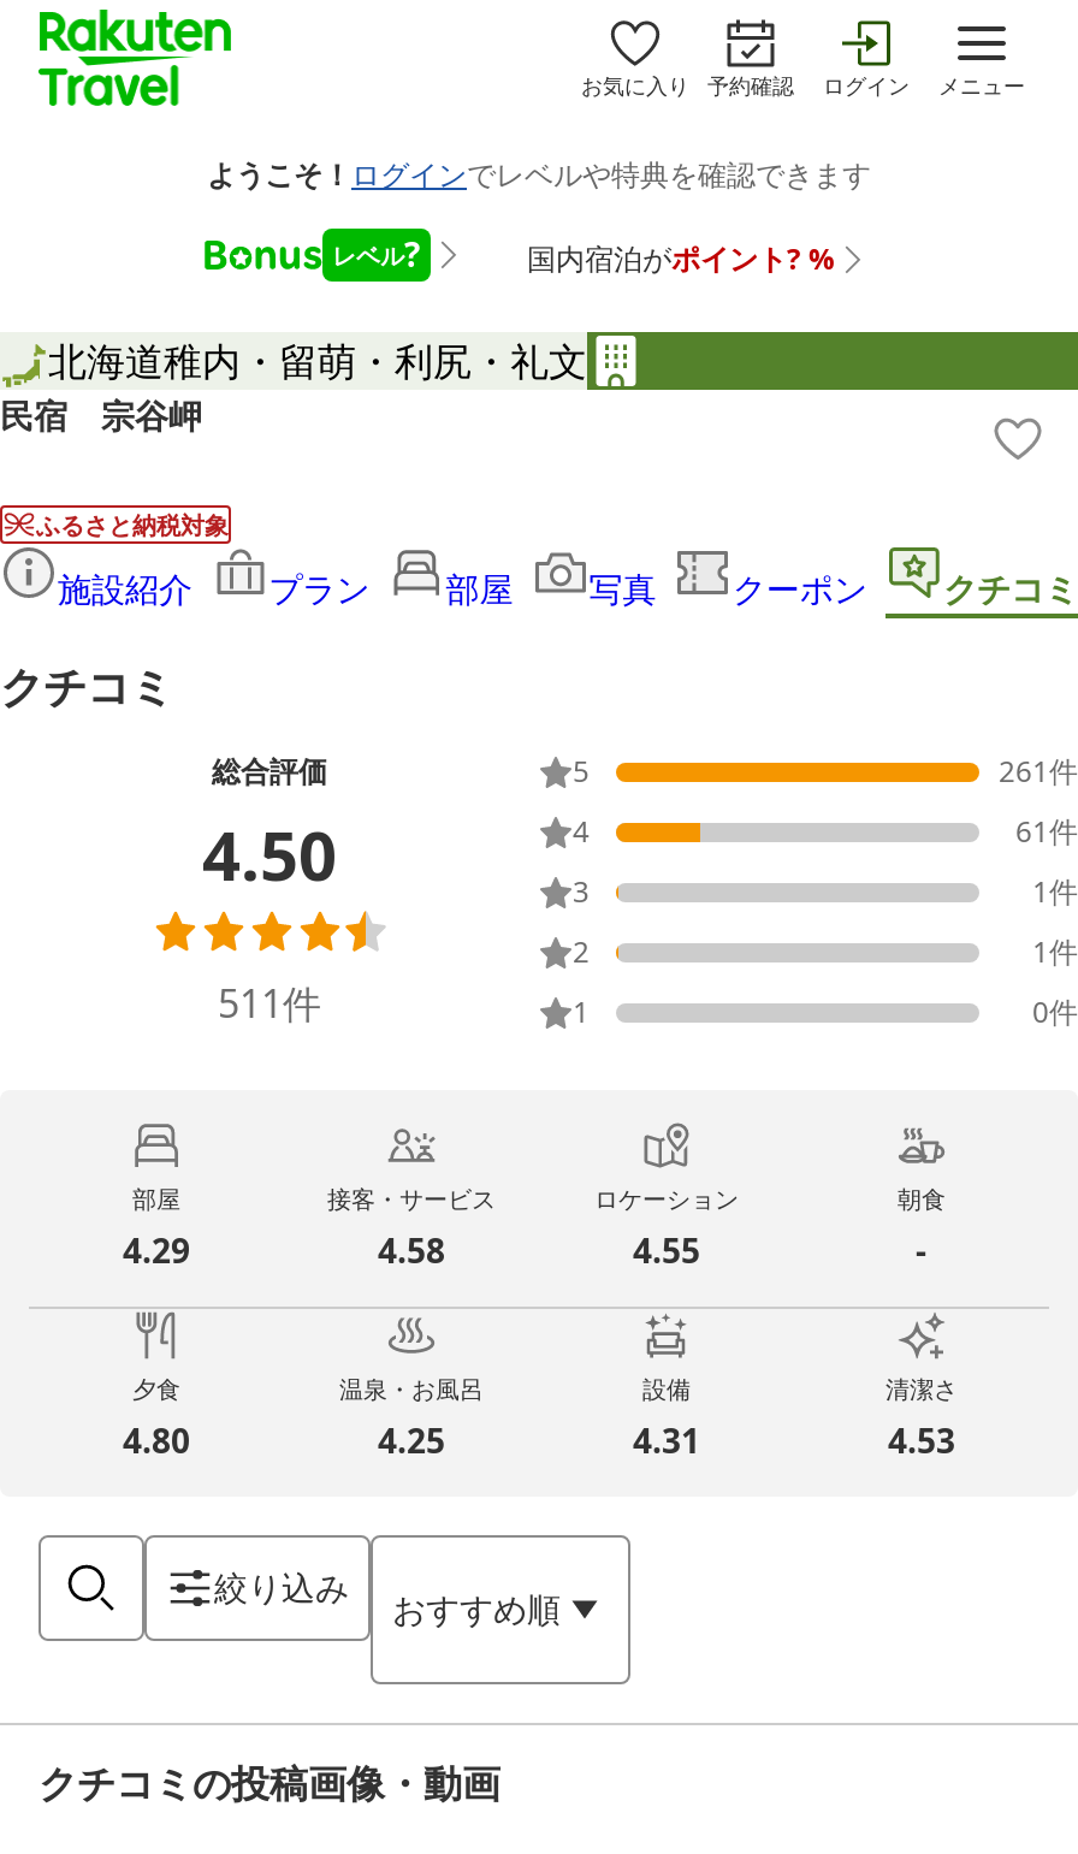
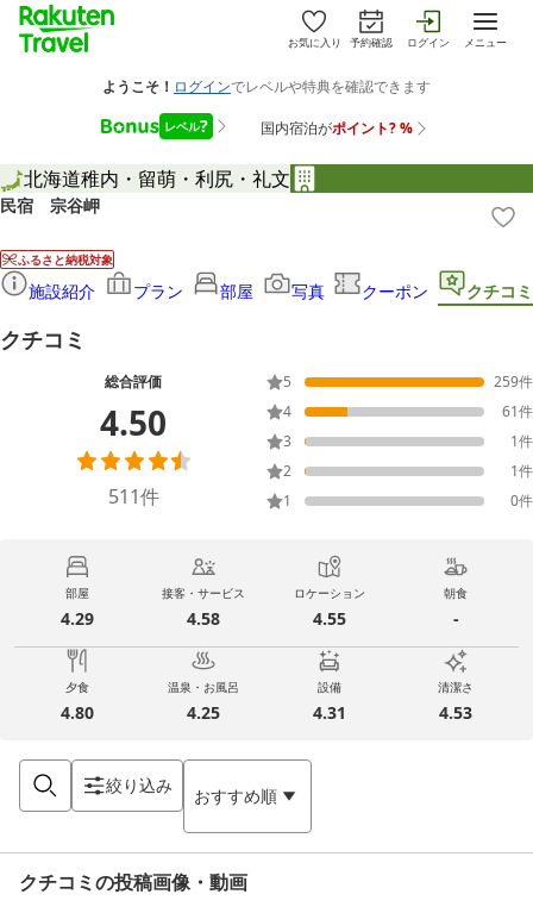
[999,752,1078,793] 261件 -> [494,372,533,392] 259件

